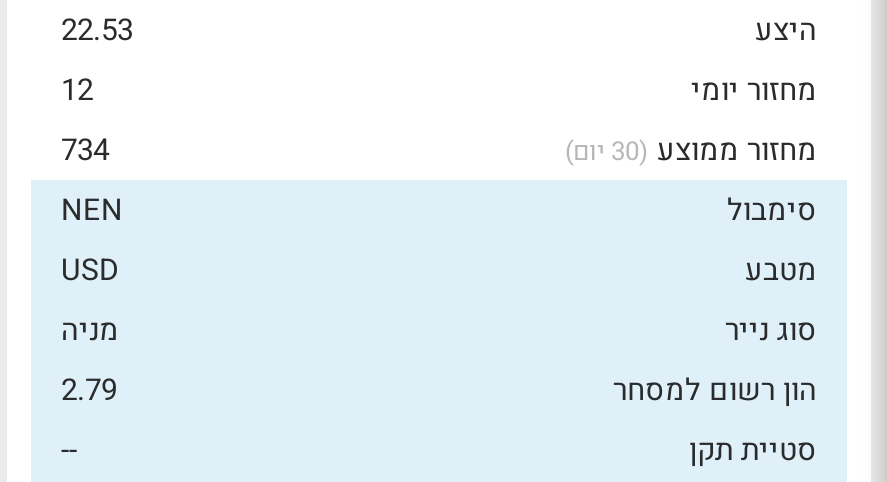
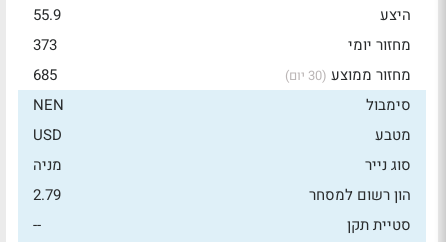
[61,9,133,53] 22.53 -> [33,4,61,26] 55.9
[61,69,93,113] 12 -> [33,34,57,56] 373
[61,129,109,173] 734 -> [33,64,57,86] 685

